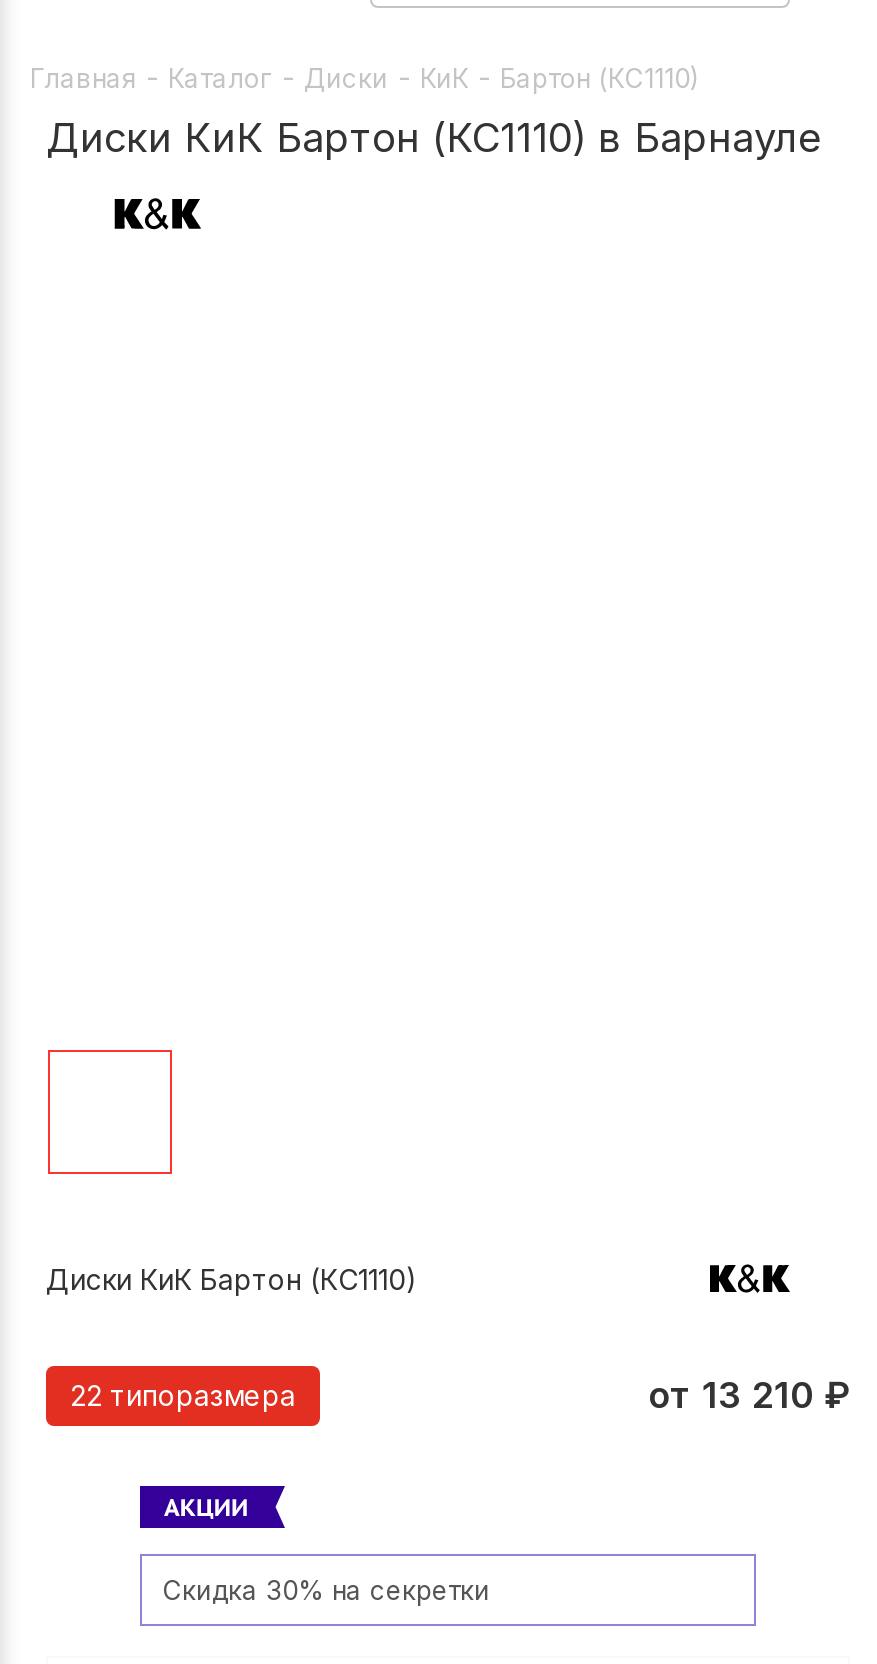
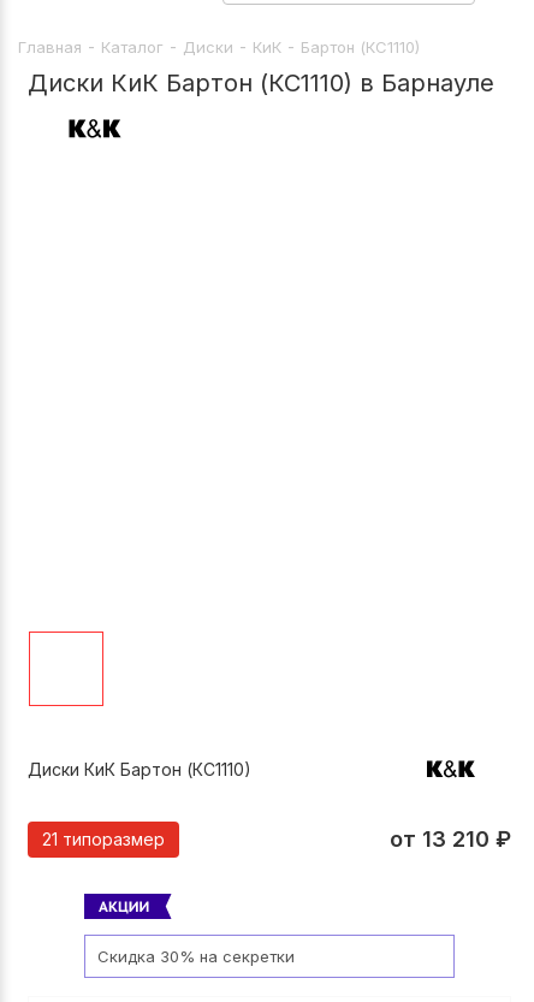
[70,1379,296,1413] 22 типоразмера -> [42,829,165,850] 21 типоразмер

